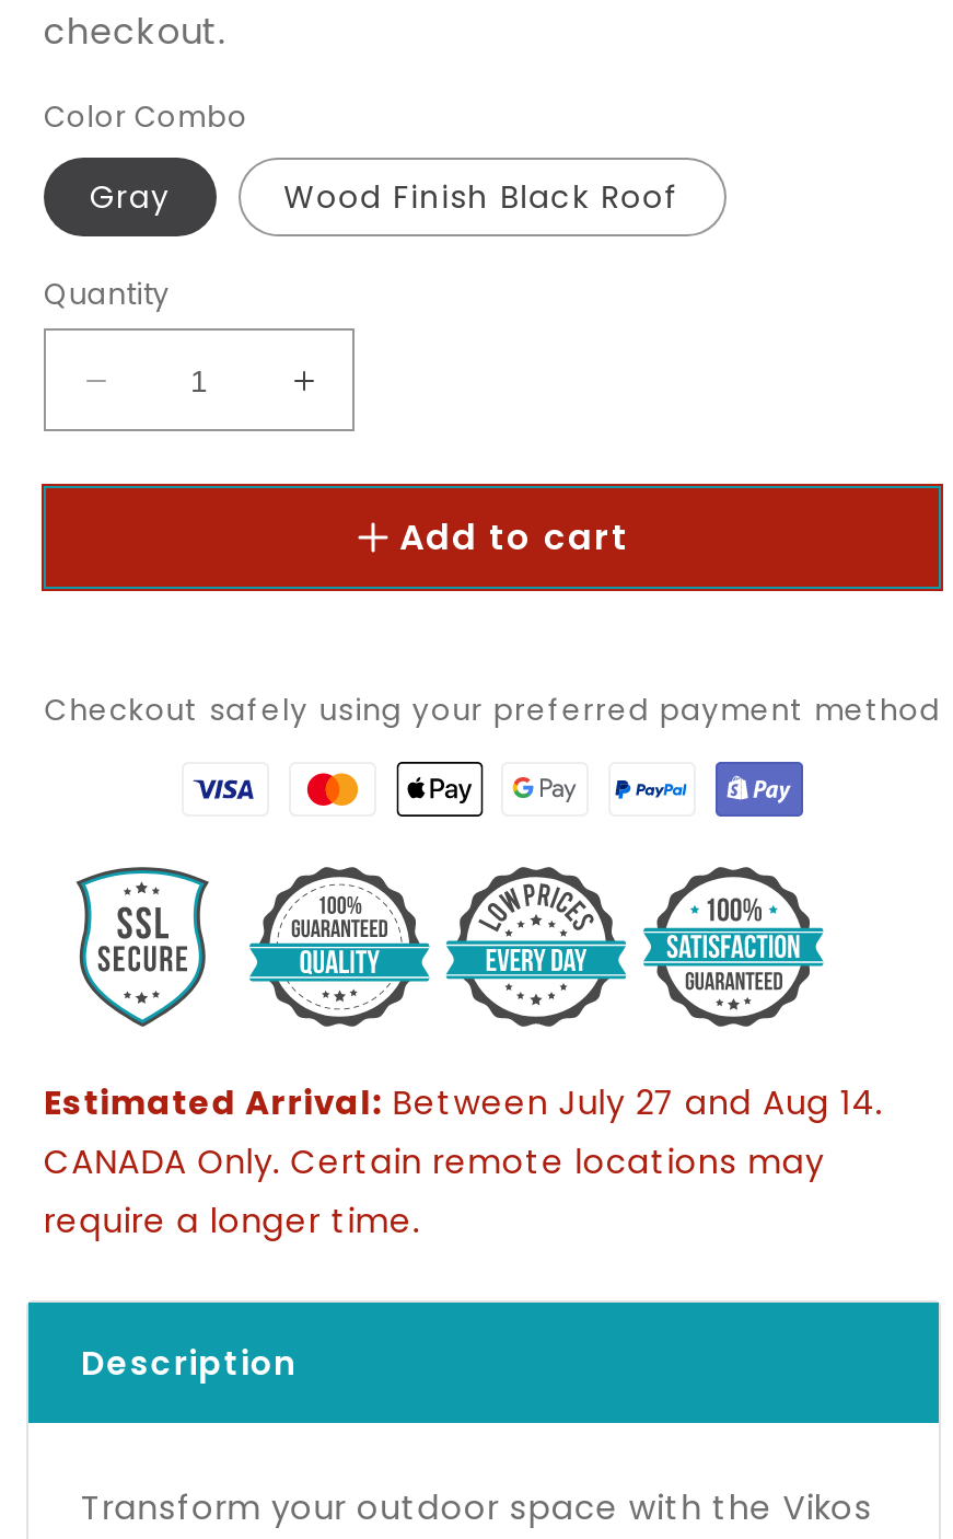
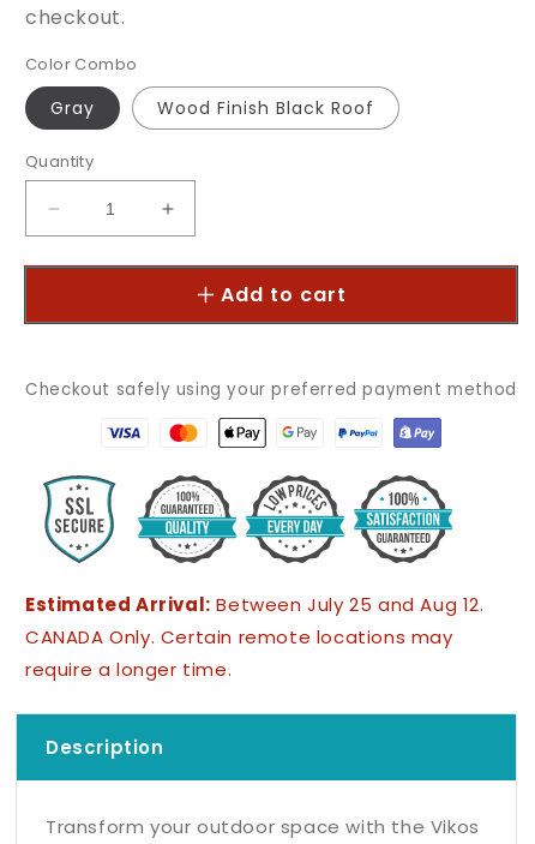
[44,1079,883,1125] Estimated Arrival: Between July 27 and Aug 14. -> [25,592,484,617] Estimated Arrival: Between July 25 and Aug 12.

